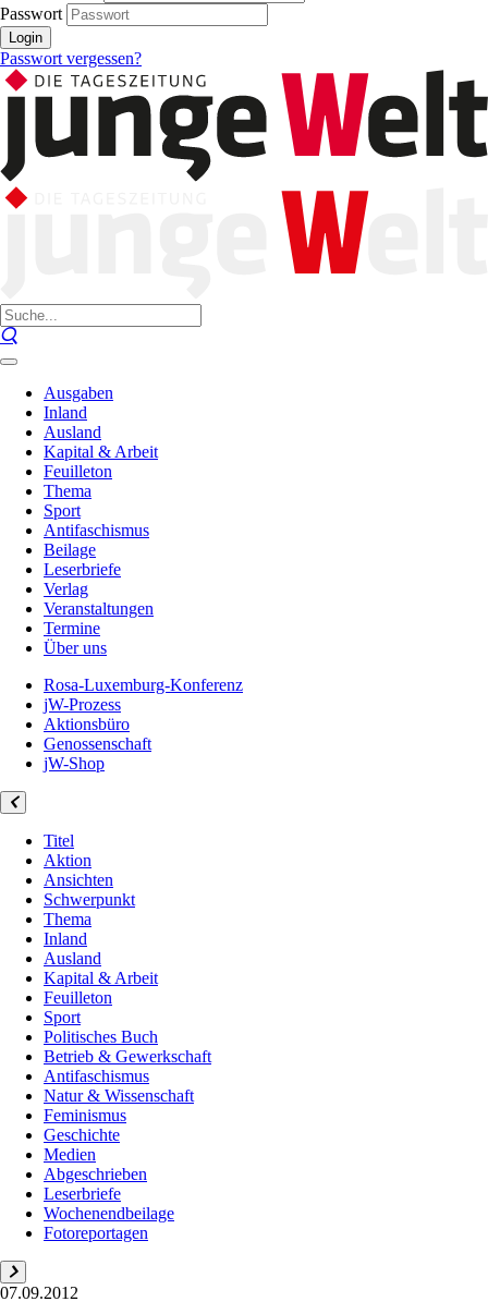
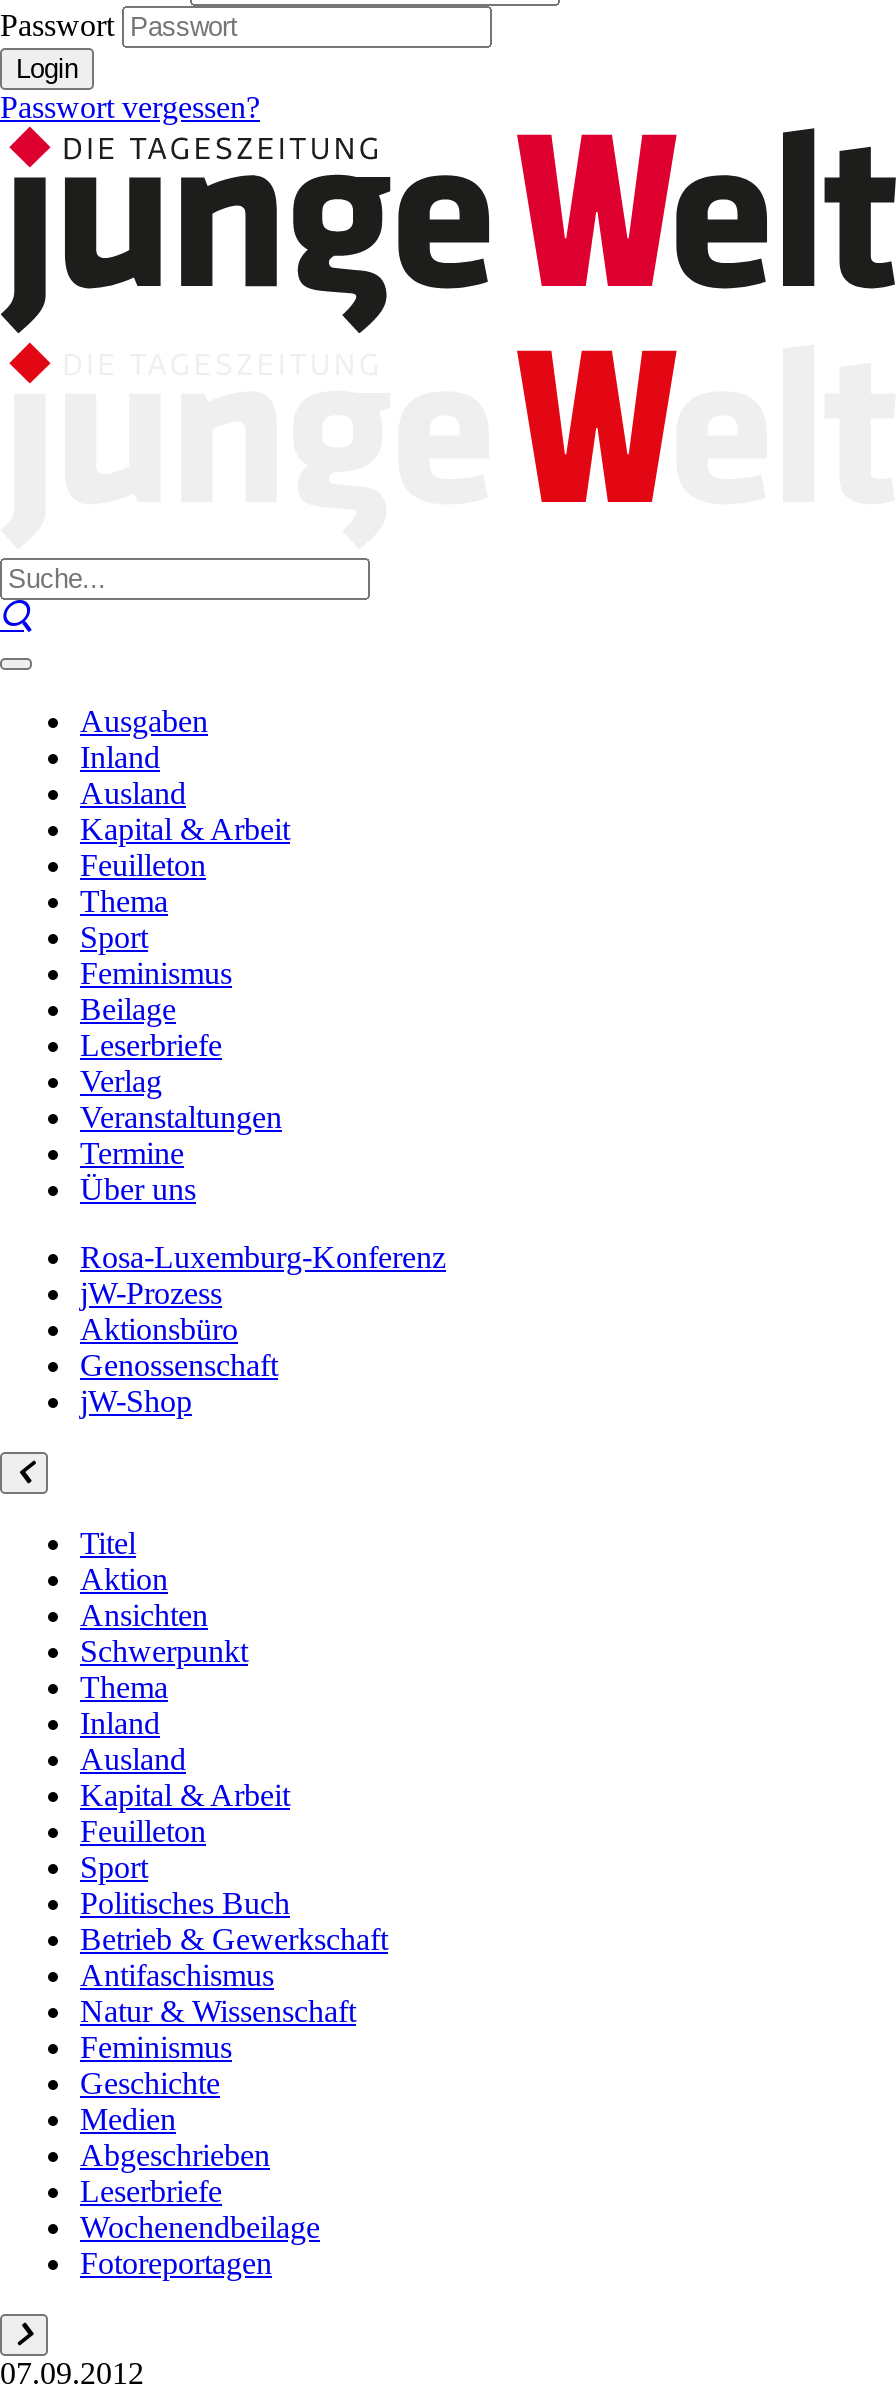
[44,521,149,539] Antifaschismus -> [80,956,232,990] Feminismus

